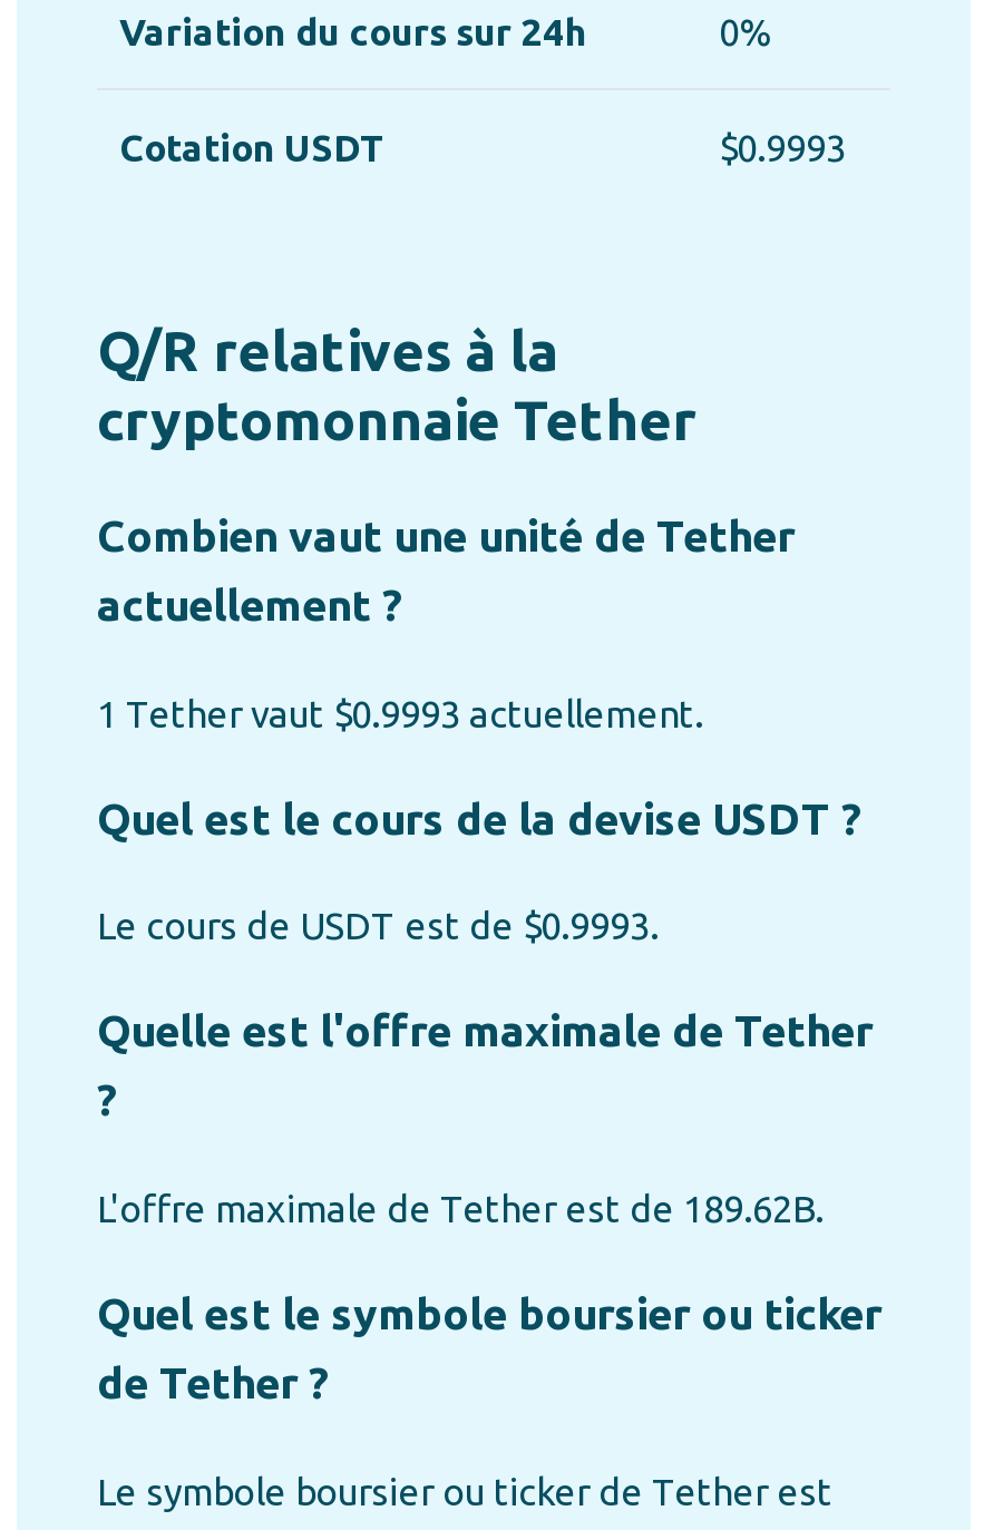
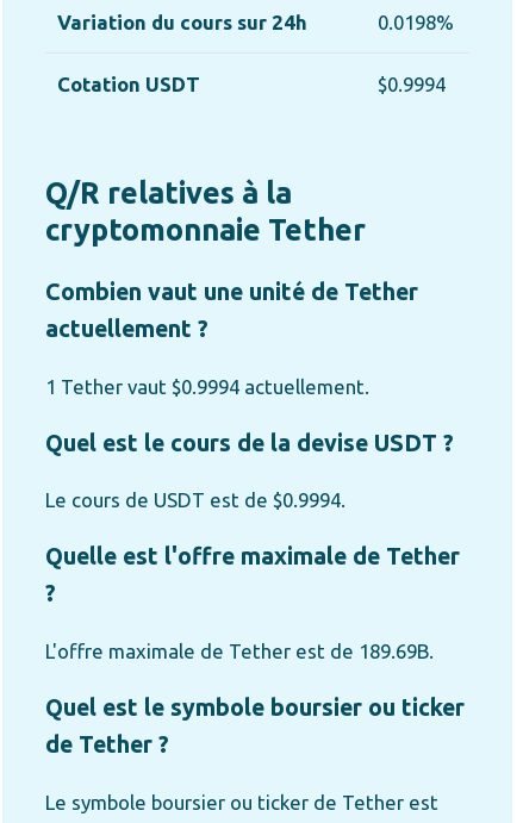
[719,10,772,53] 0% -> [378,11,454,34] 0.0198%
[719,126,846,169] $0.9993 -> [378,73,446,96] $0.9994
[97,692,703,734] 1 Tether vaut $0.9993 actuellement. -> [45,375,369,398] 1 Tether vaut $0.9994 actuellement.
[97,905,659,947] Le cours de USDT est de $0.9993. -> [45,489,345,511] Le cours de USDT est de $0.9994.
[97,1187,824,1229] L'offre maximale de Tether est de 189.62B. -> [45,640,434,662] L'offre maximale de Tether est de 189.69B.

